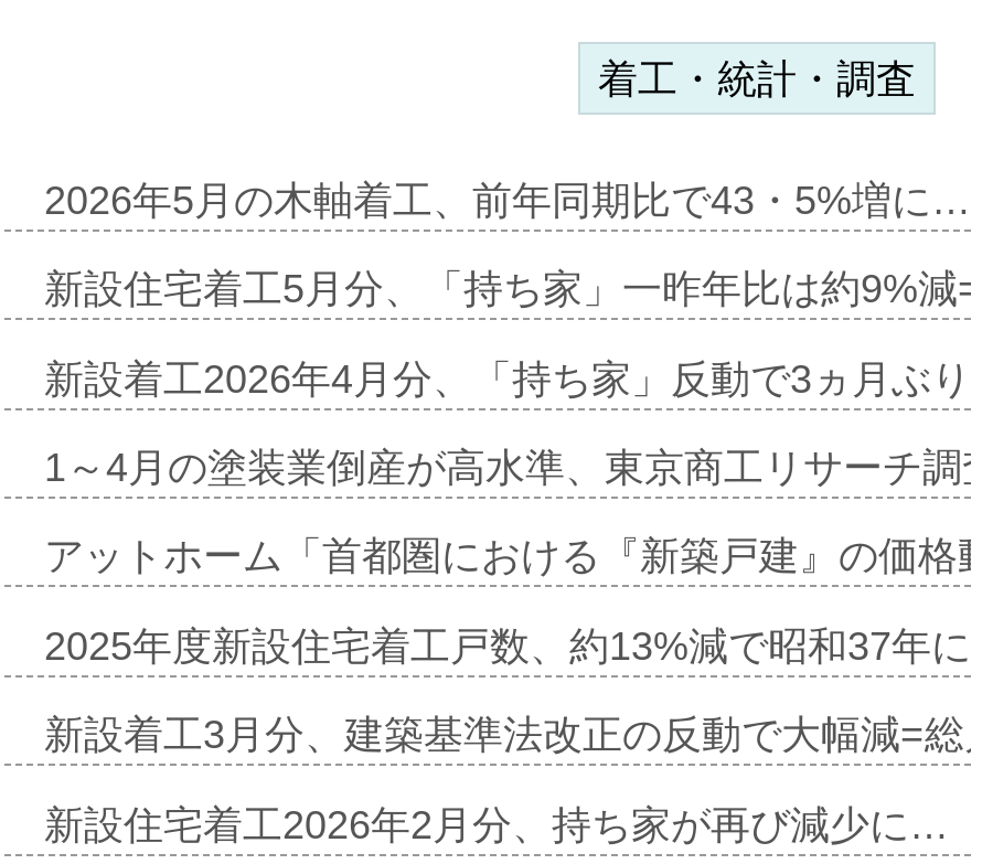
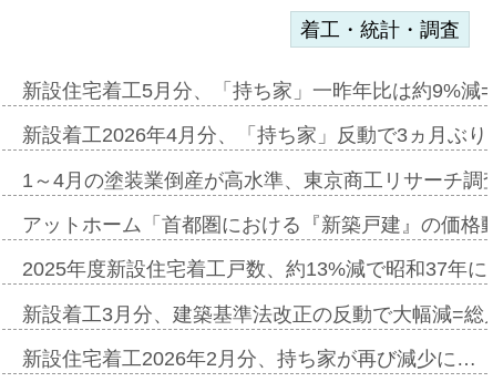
[44,179,971,223] 2026年5月の木軸着工、前年同期比で43・5%増に… -> none

